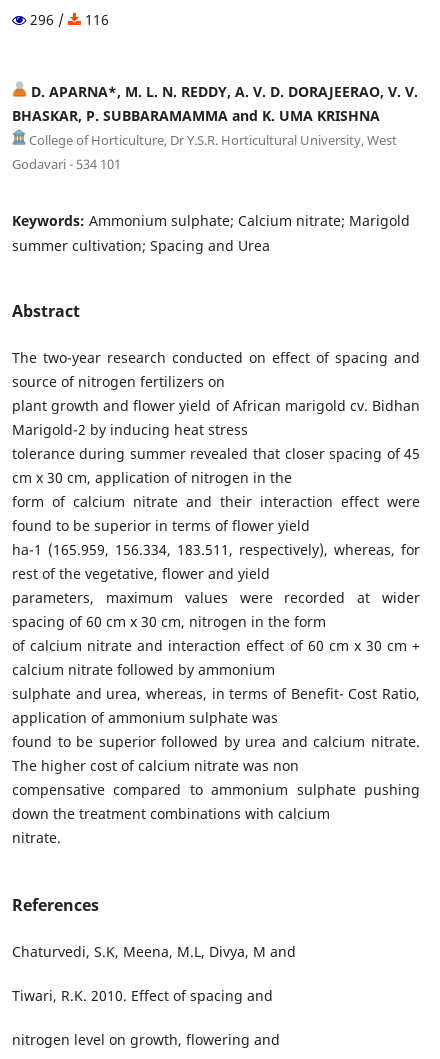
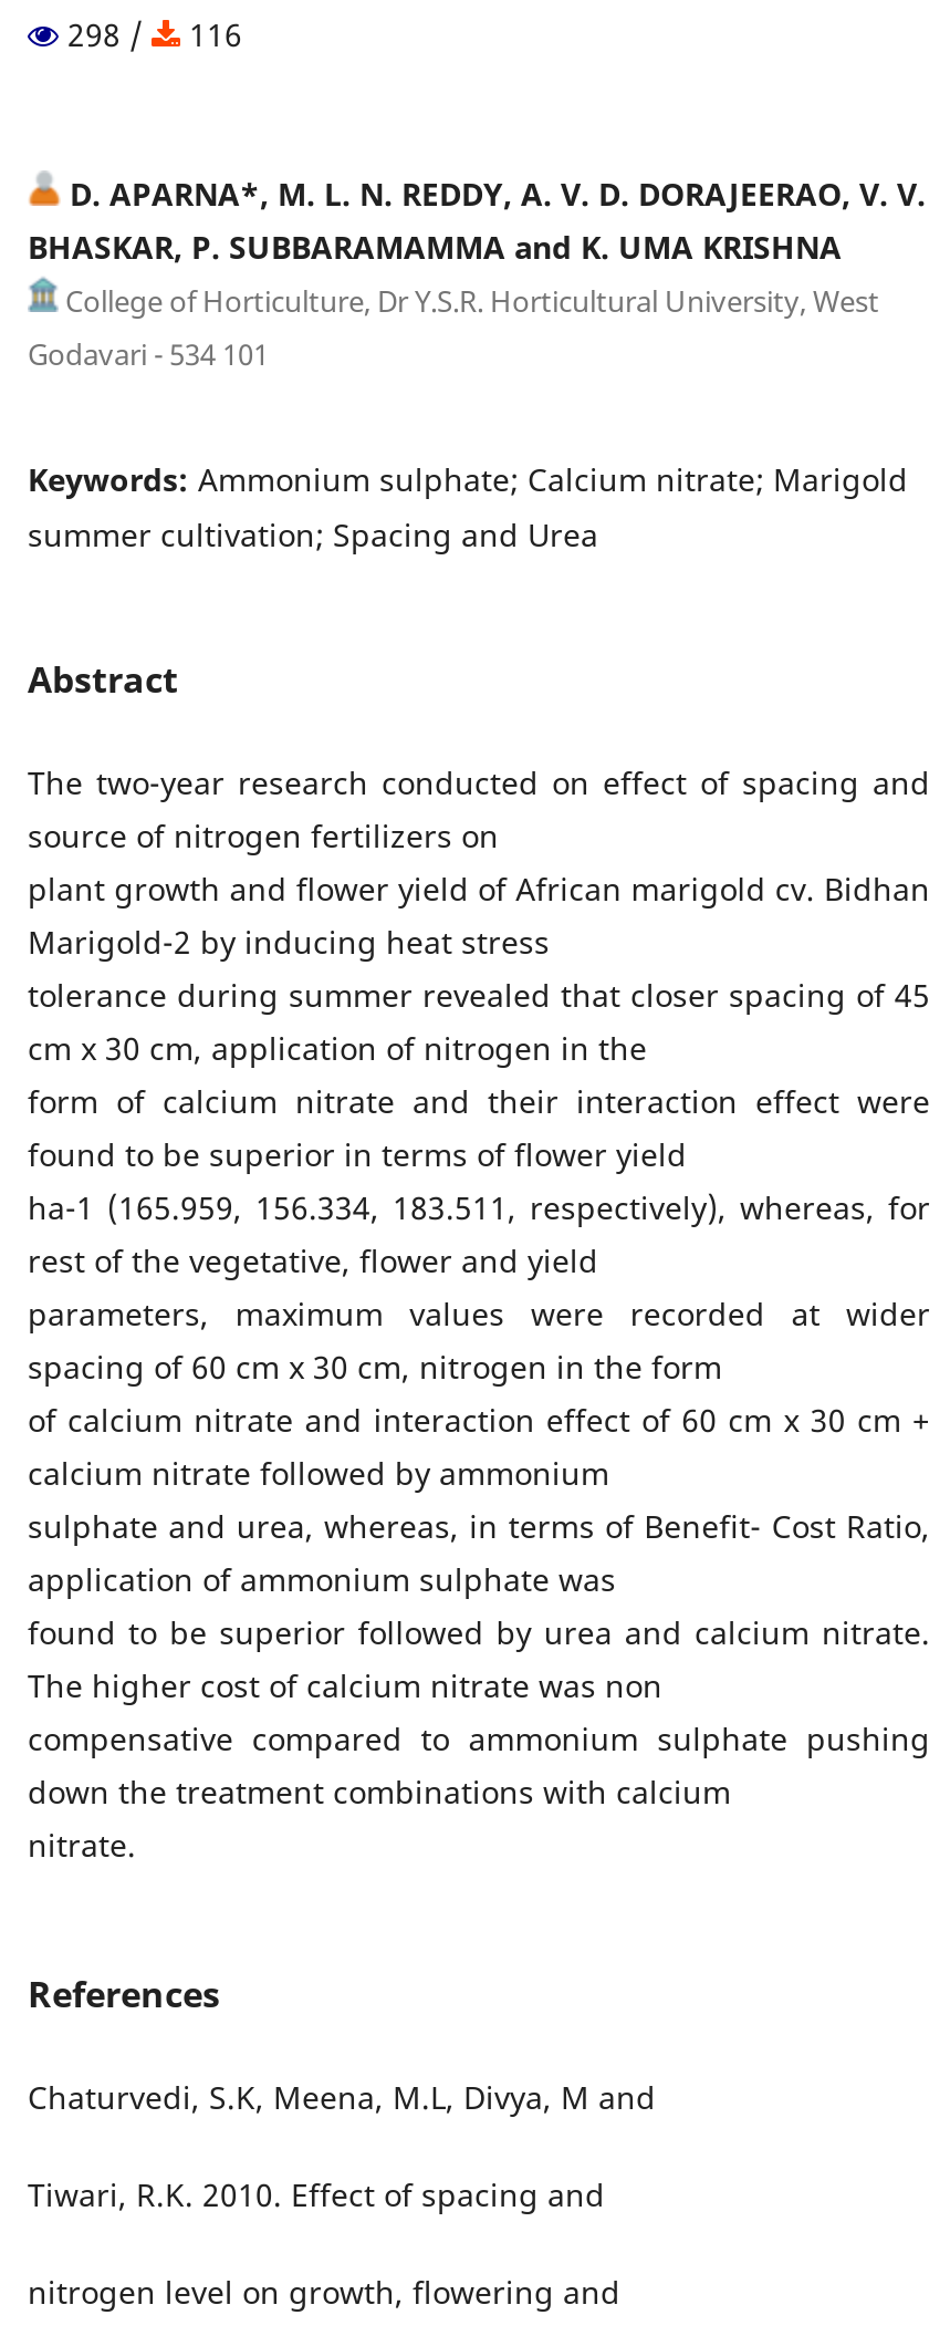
[26,10,109,29] 296 / 116 -> [59,13,242,55] 298 / 116

